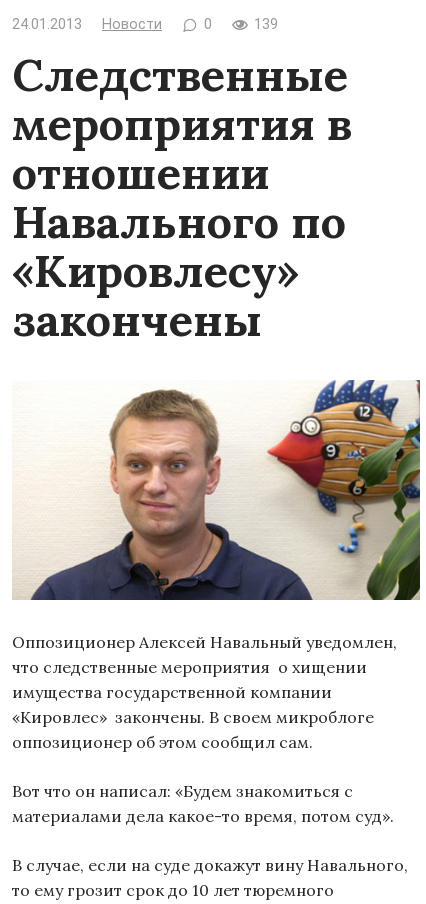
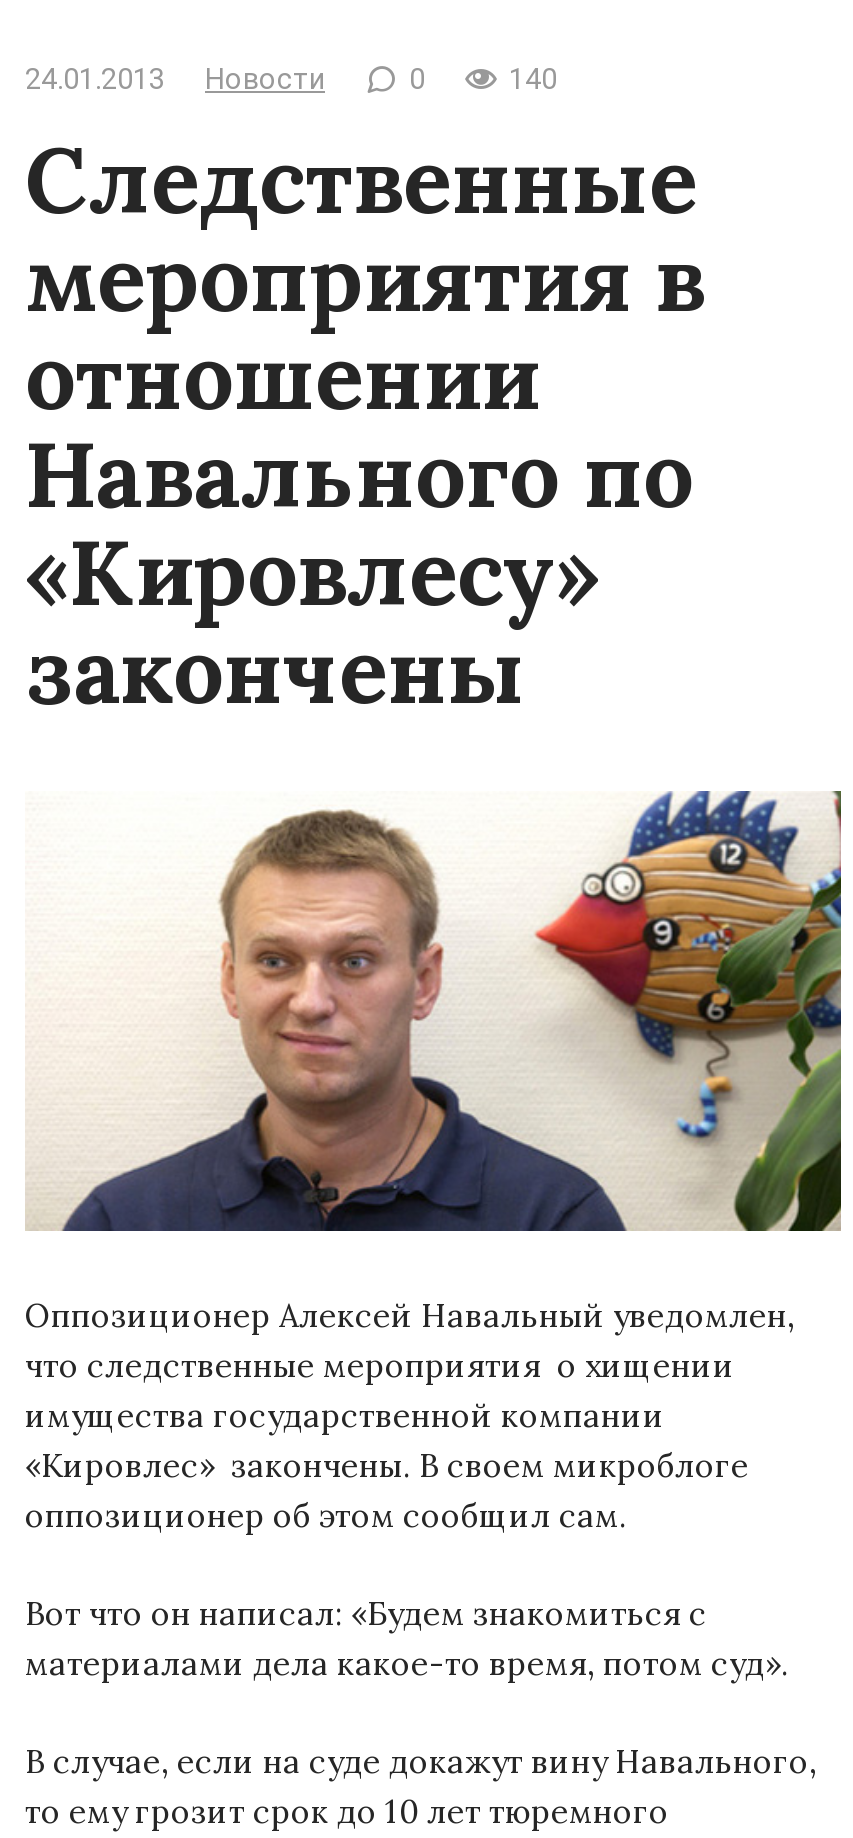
[254,16,278,33] 139 -> [509,63,557,97] 140

